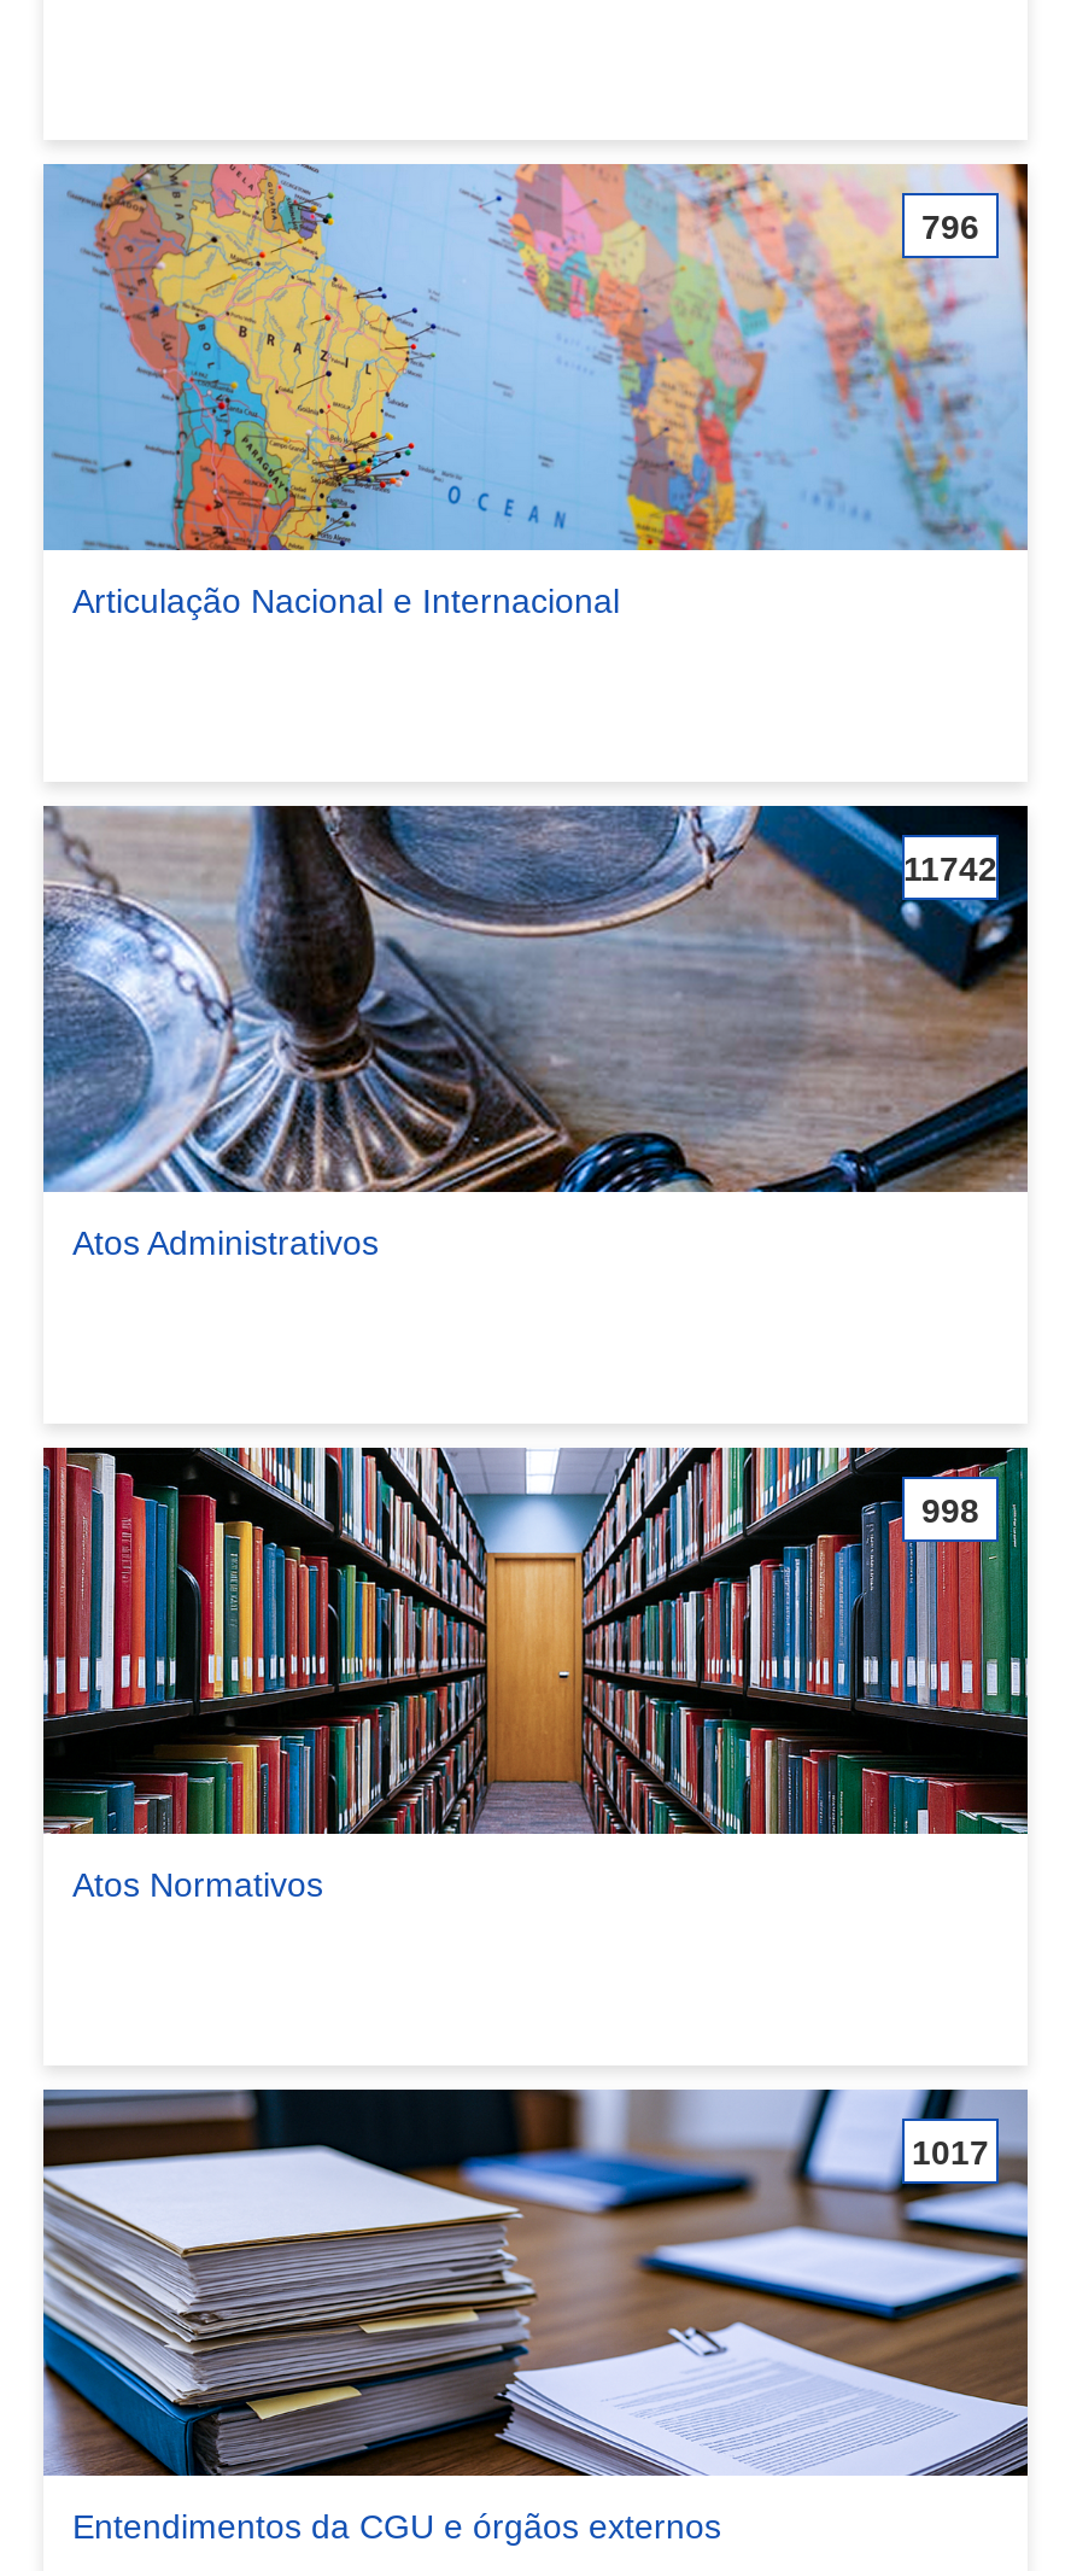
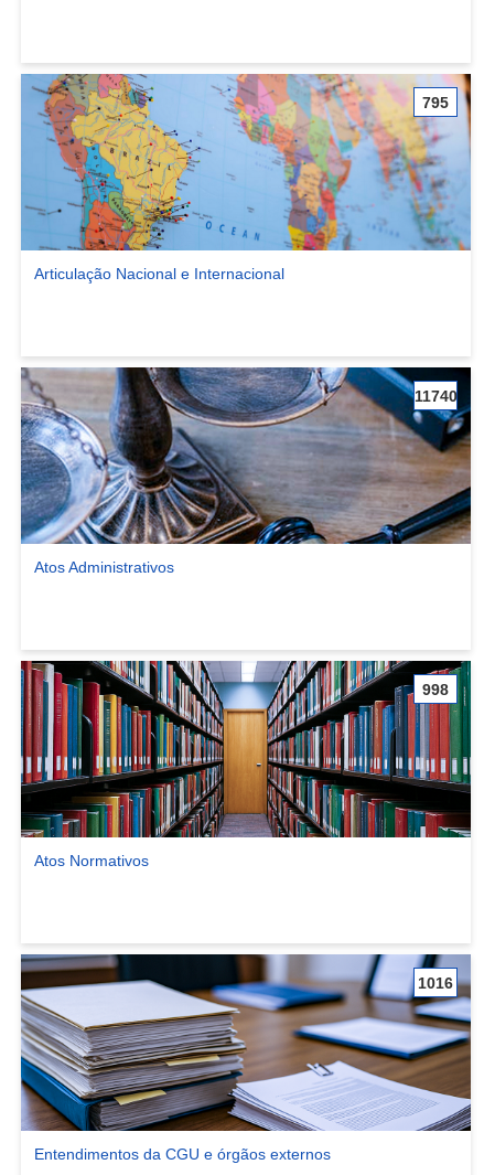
[921,206,979,245] 796 -> [422,93,449,111] 795
[903,848,997,887] 11742 -> [414,387,457,404] 11740
[912,2132,989,2170] 1017 -> [418,974,453,991] 1016

